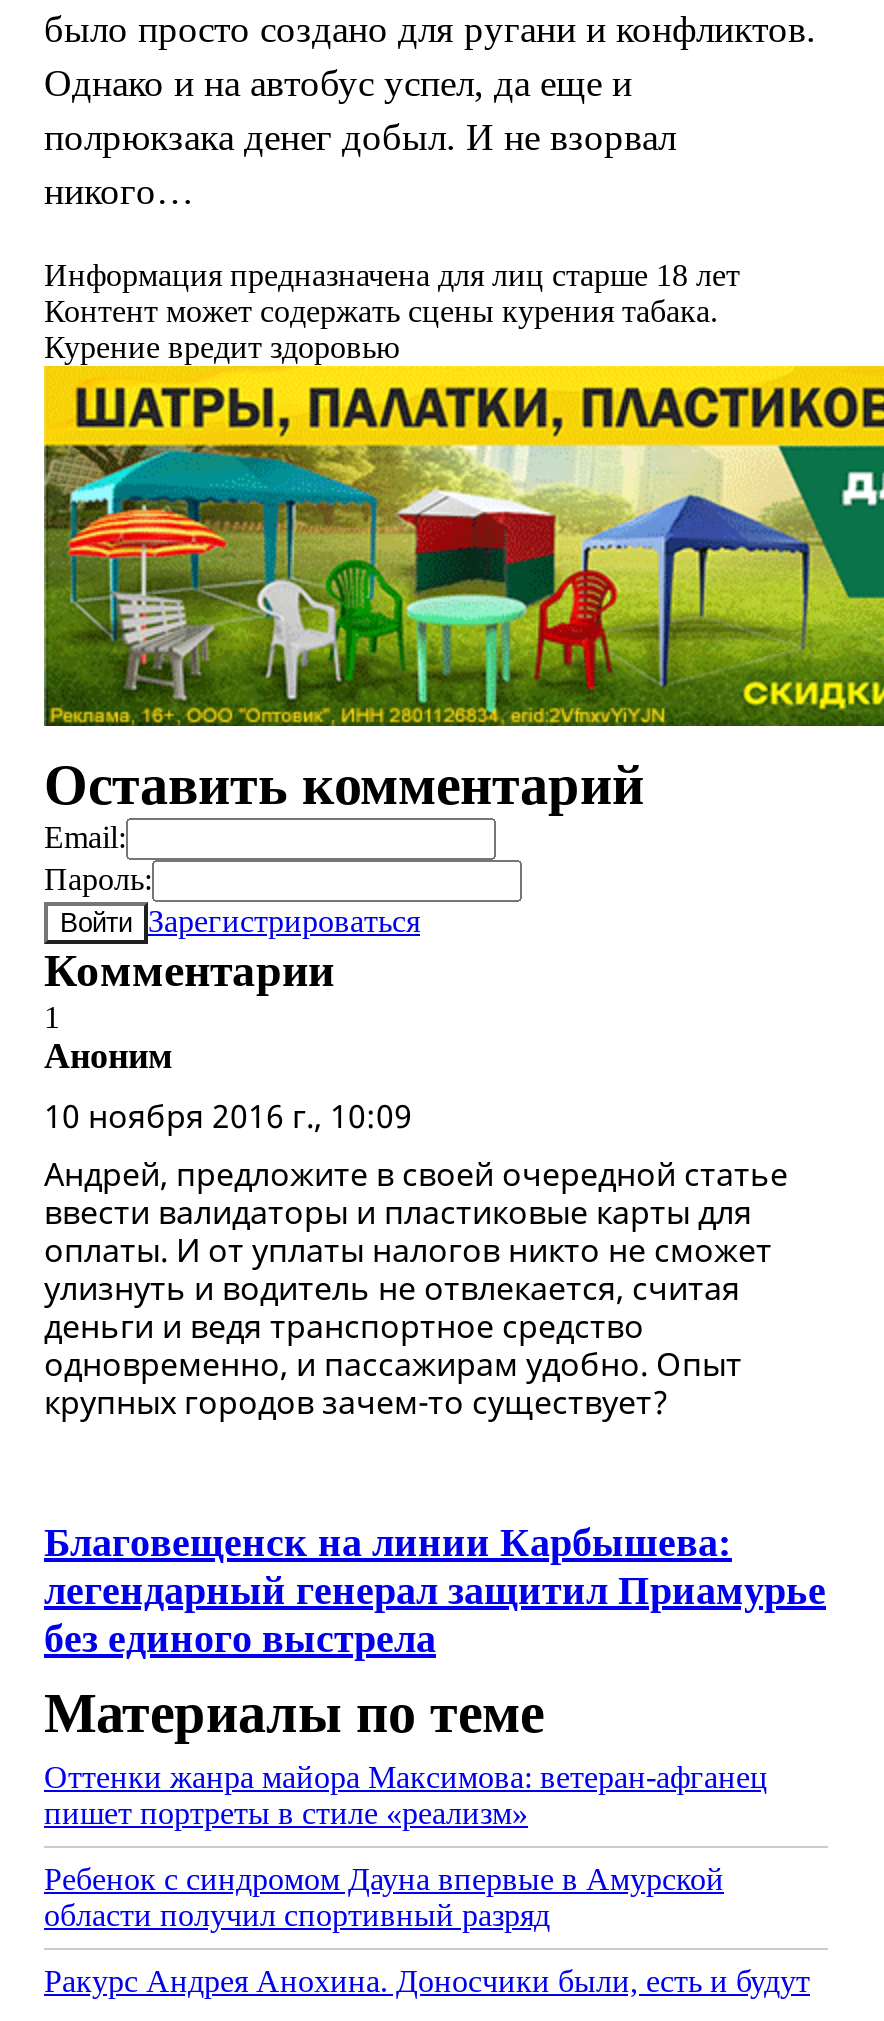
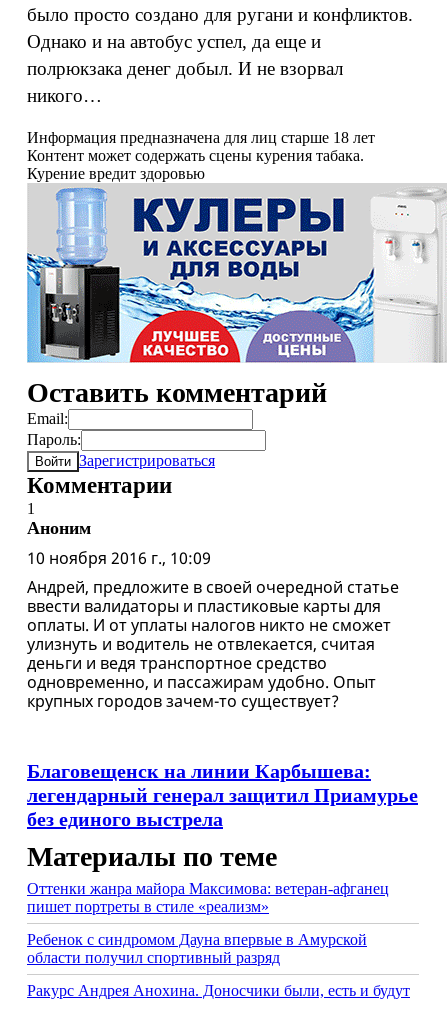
[42,364,878,728] [image] -> [26,183,444,363] [image]

